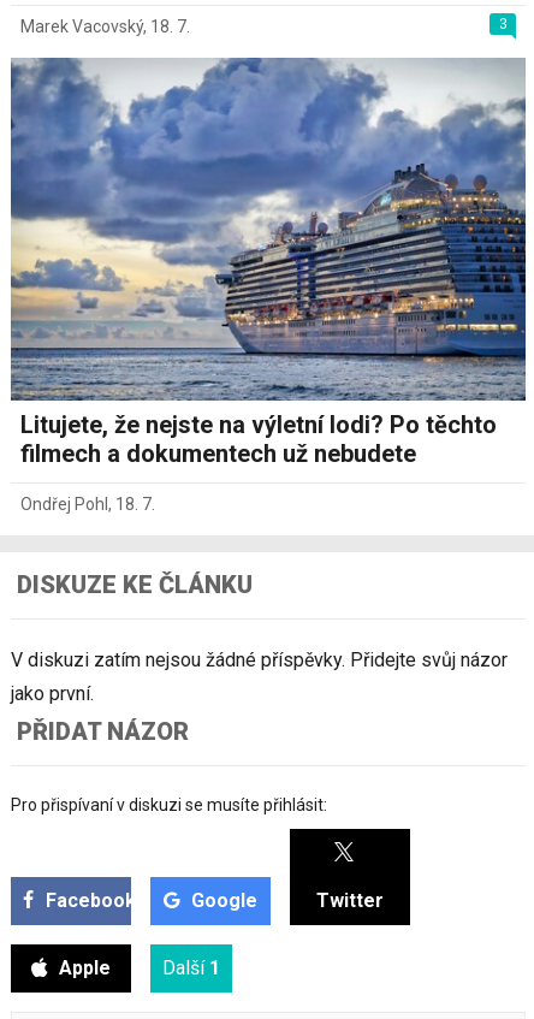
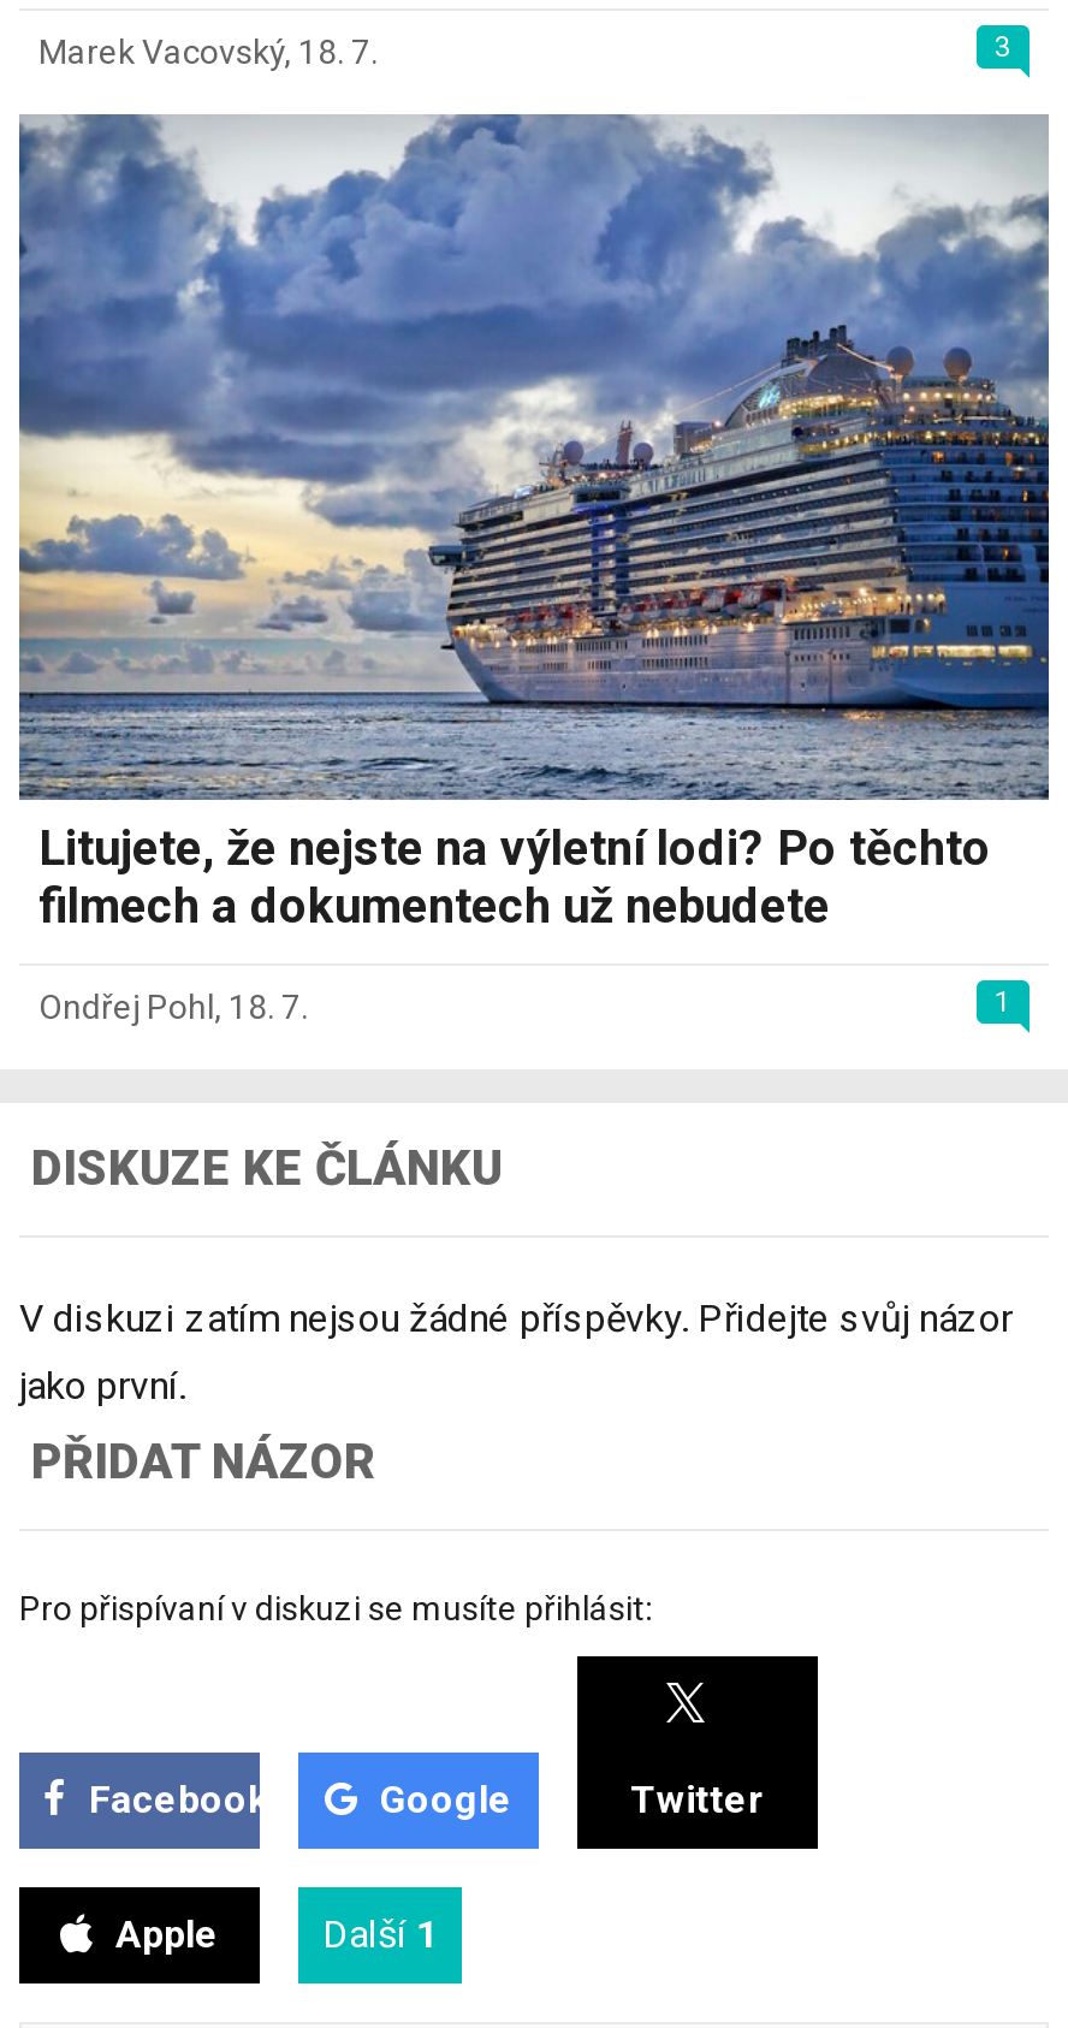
none -> [995,986,1011,1020] 1

